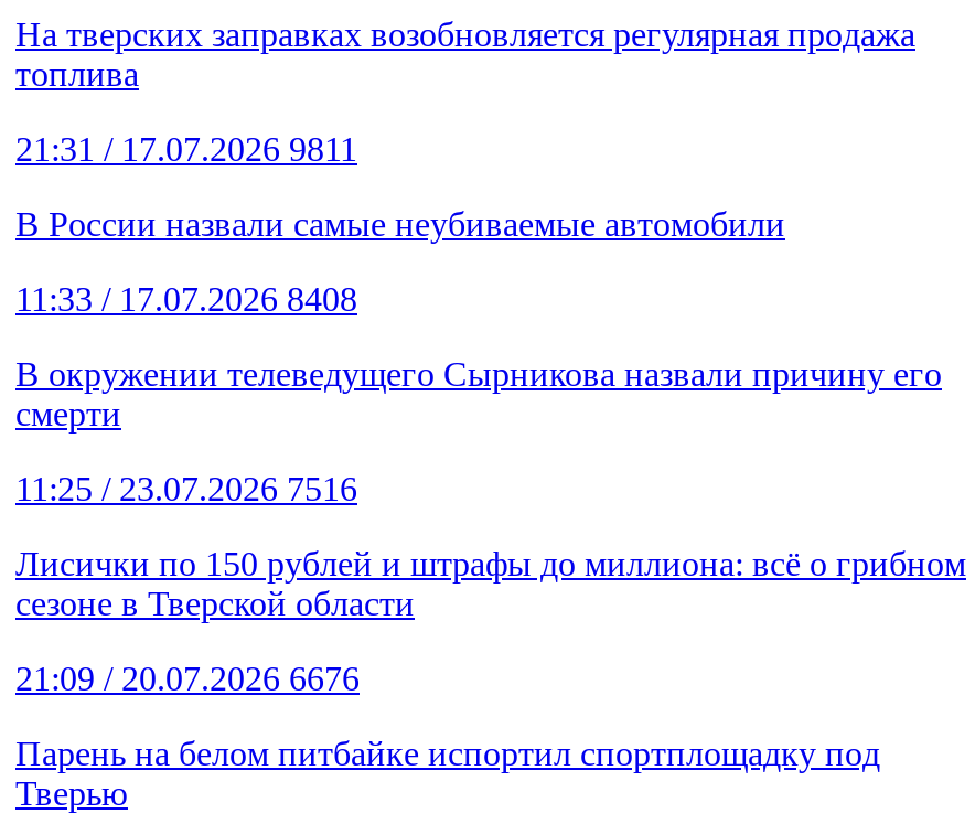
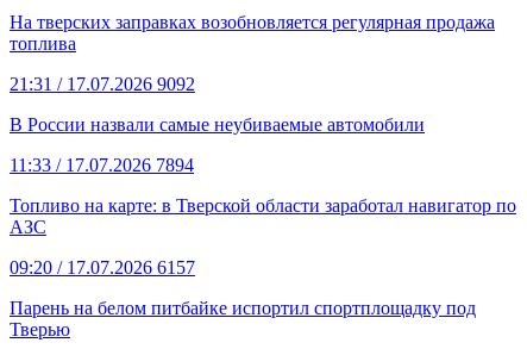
[15,129,357,167] 21:31 / 17.07.2026 9811 -> [10,73,195,94] 21:31 / 17.07.2026 9092
[15,279,966,696] 11:33 / 17.07.2026 8408 | В окружении телеведущего Сырникова назвали причину его | смерти | 11:25 / 23.07.2026 7516 | Лисички по 150 рублей и штрафы до миллиона: всё о грибном | сезоне в Тверской области | 21:09 / 20.07.2026 6676 -> [10,154,516,277] 11:33 / 17.07.2026 7894 | Топливо на карте: в Тверской области заработал навигатор по | АЗС | 09:20 / 17.07.2026 6157

